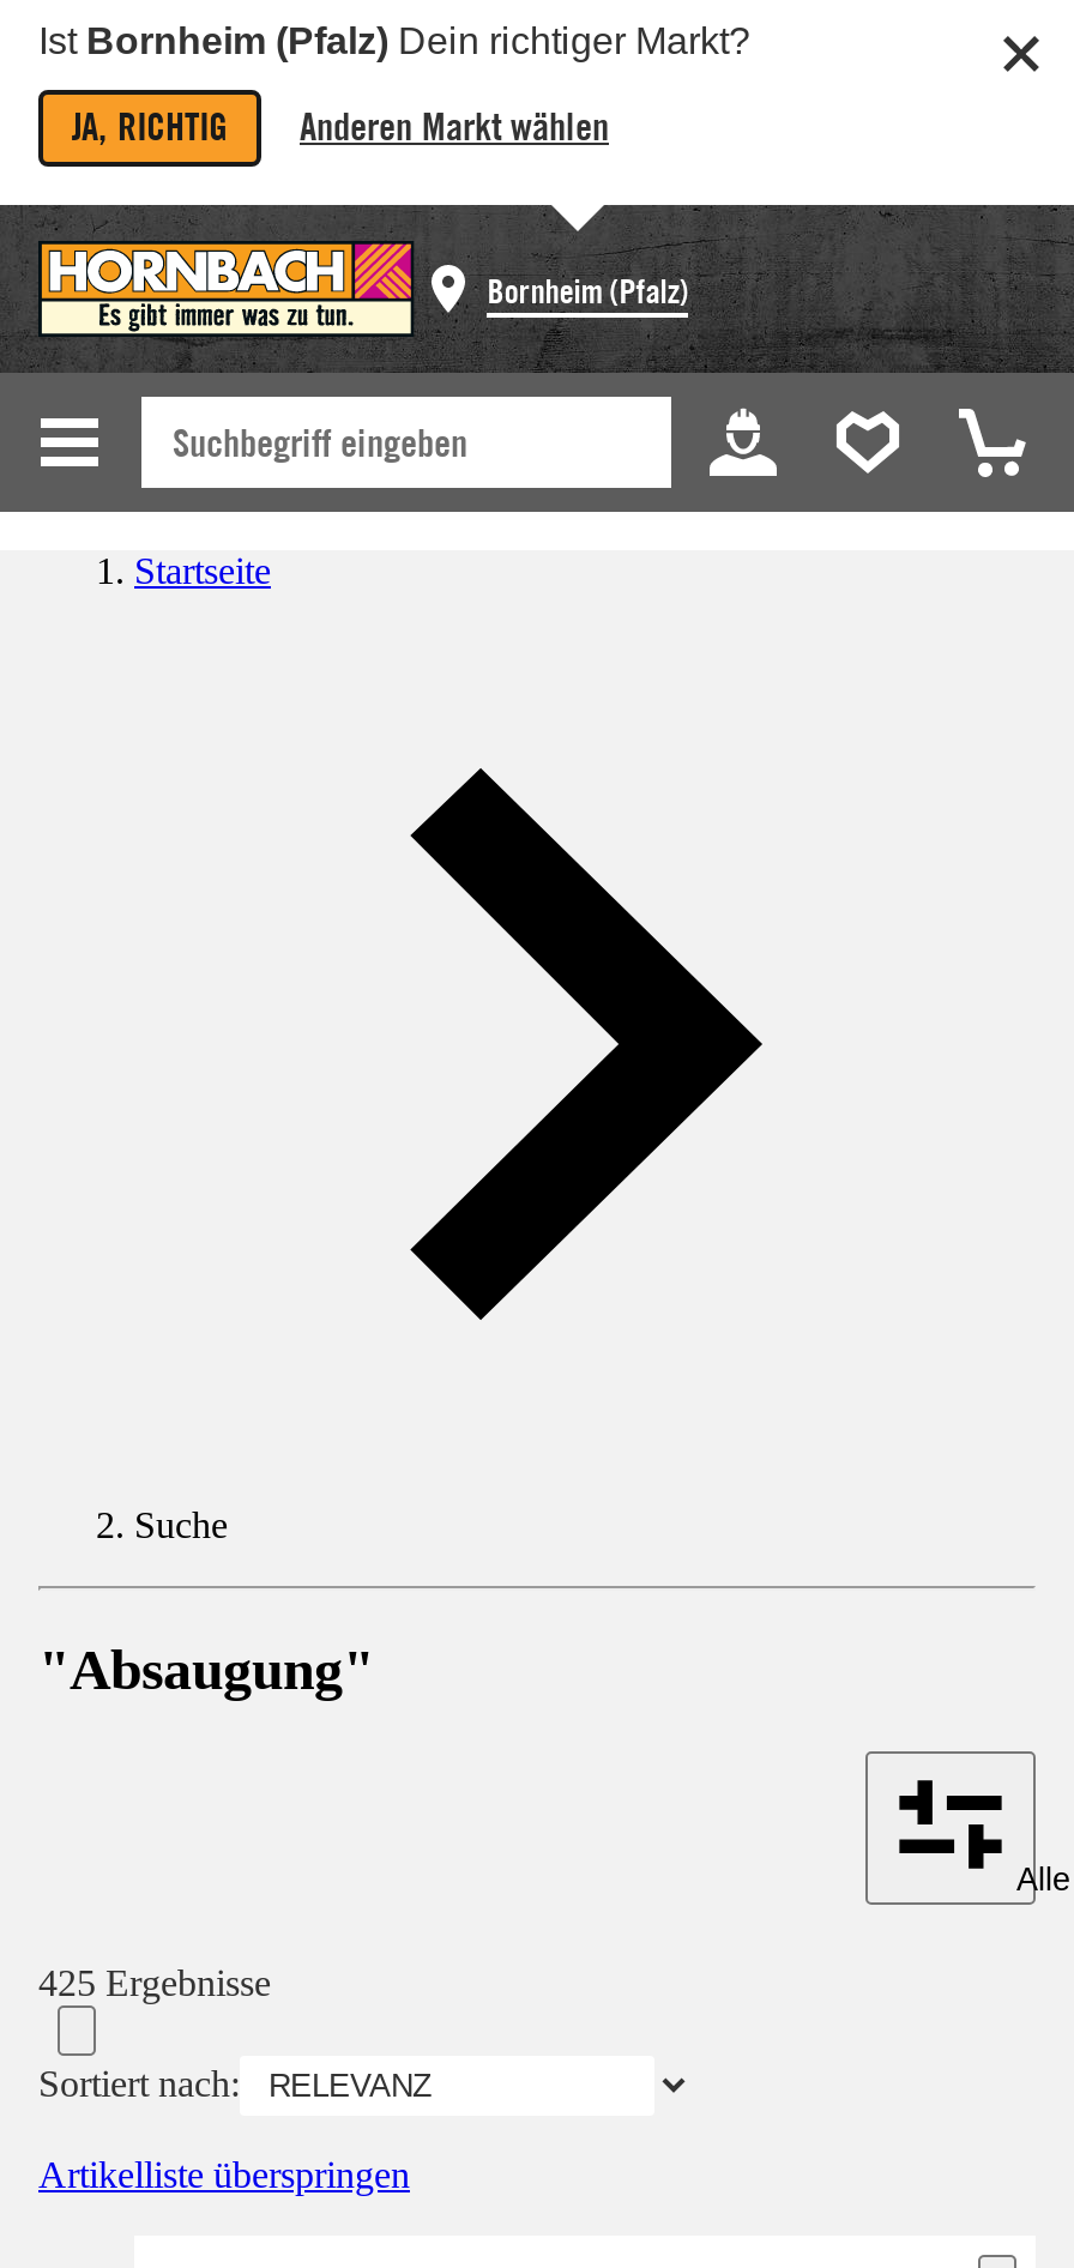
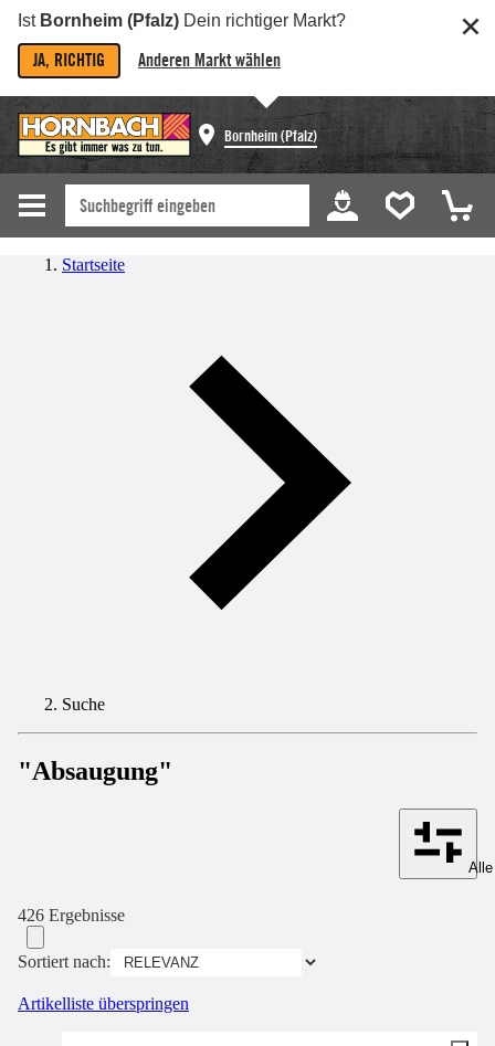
[38,1962,271,2003] 425 Ergebnisse -> [18,906,125,924] 426 Ergebnisse

